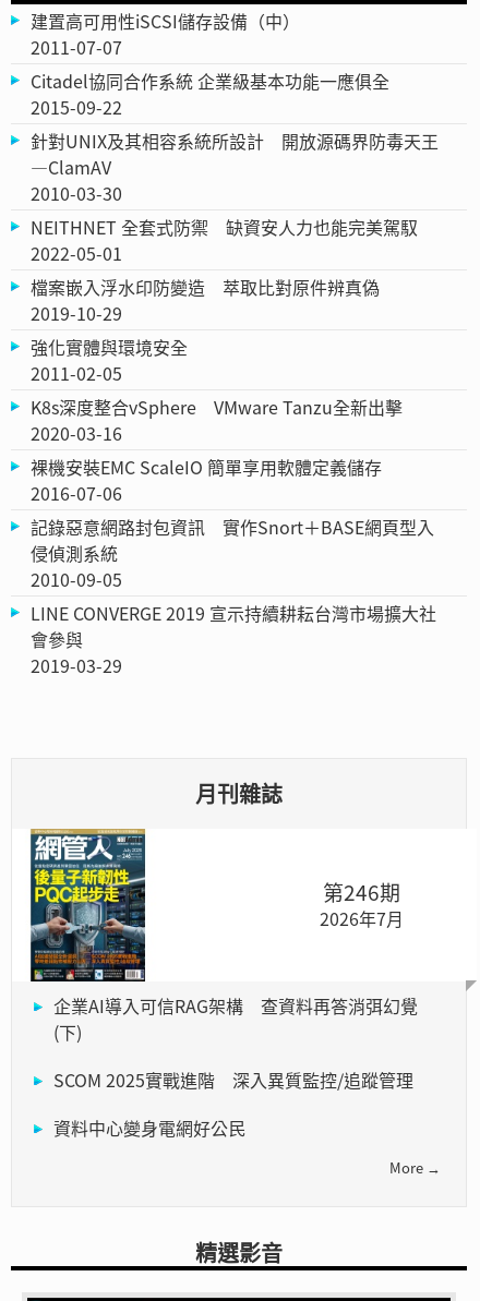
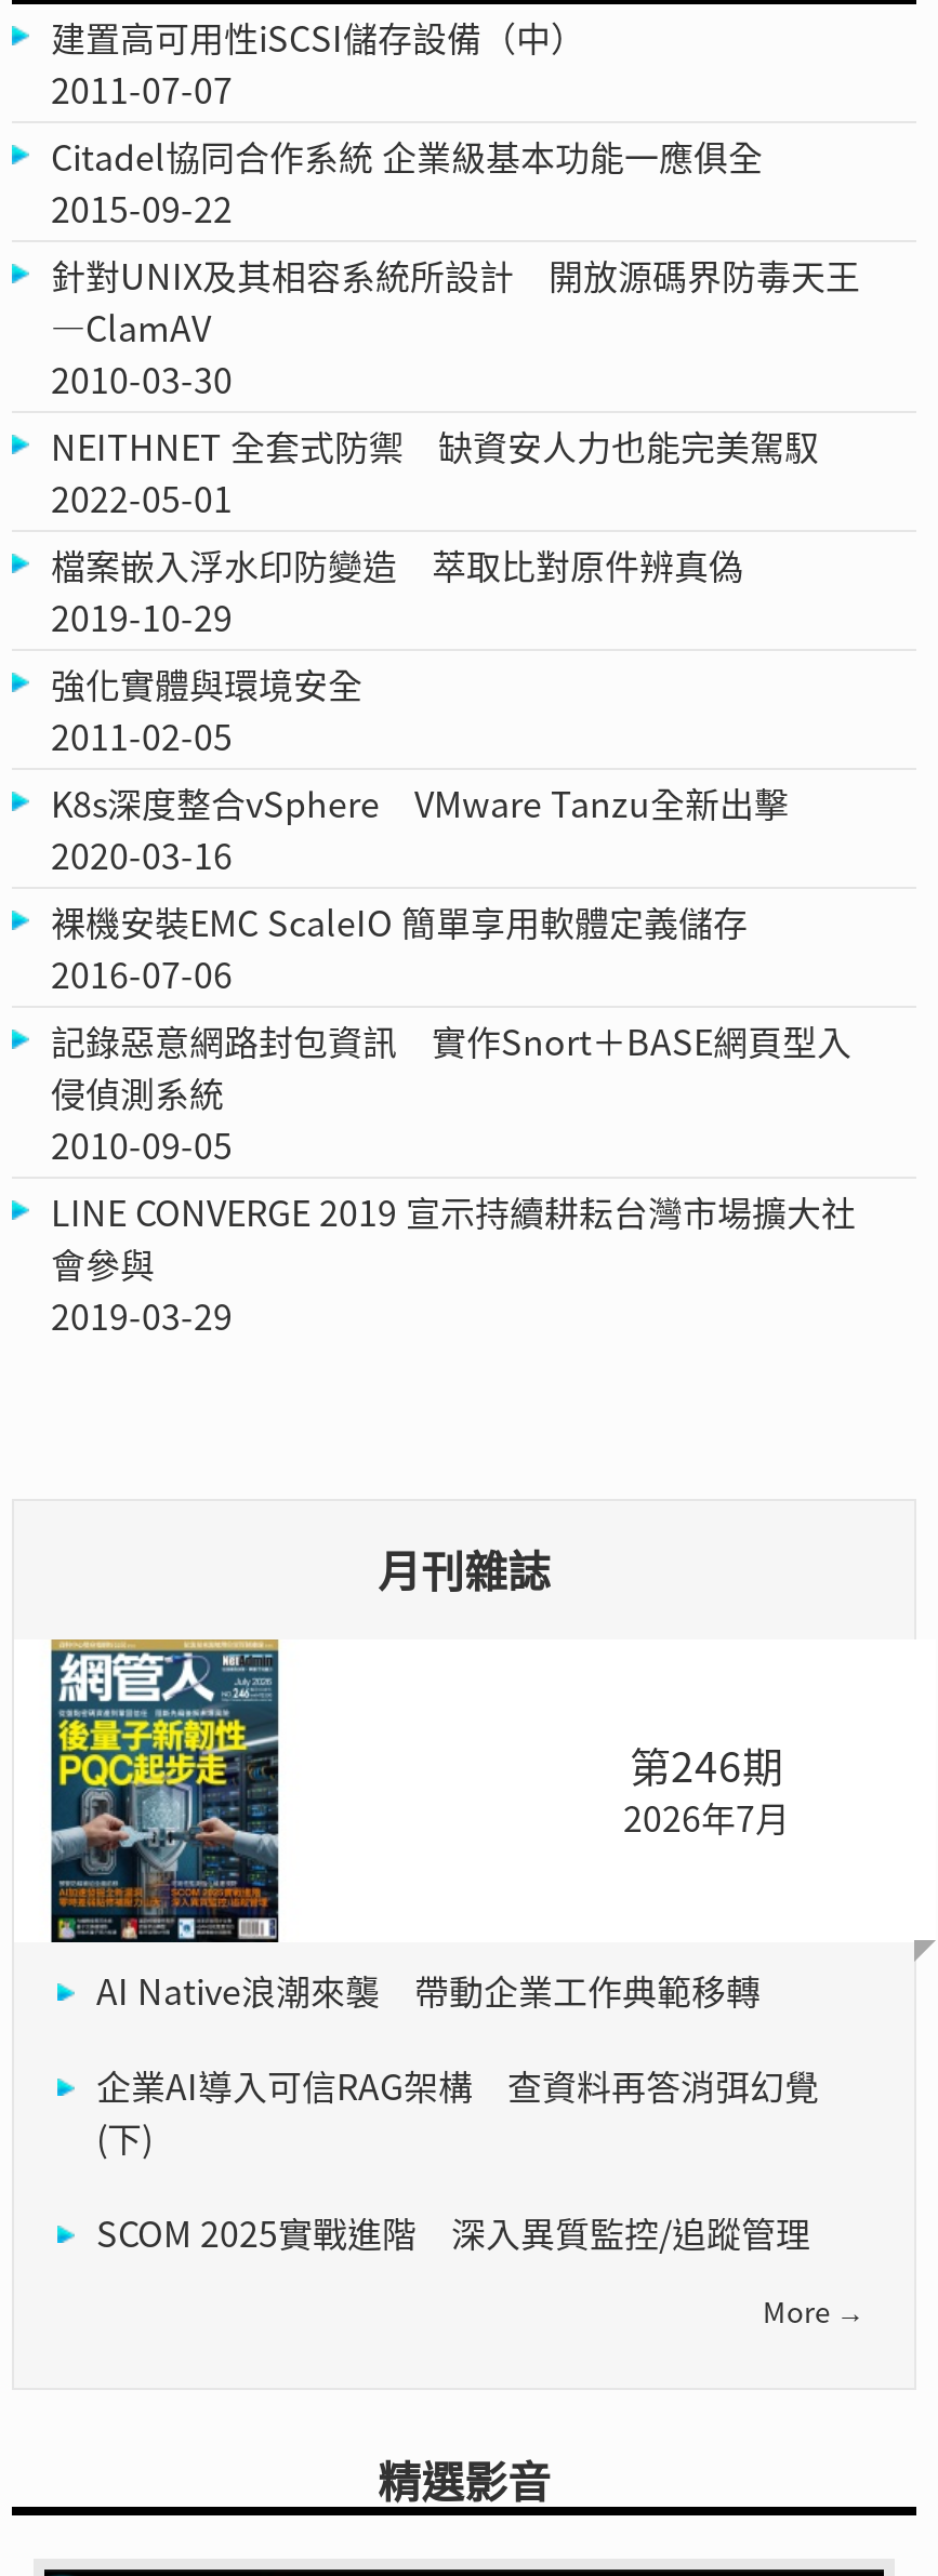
none -> [96,1964,761,2016] AI Native浪潮來襲 帶動企業工作典範移轉
moved [53,992,418,1093] -> [96,2059,819,2258]: 企業AI導入可信RAG架構 查資料再答消弭幻覺 | (下) | SCOM 2025實戰進階 深入異質監控/追蹤管理
[53,1115,245,1141] 資料中心變身電網好公民 -> none

